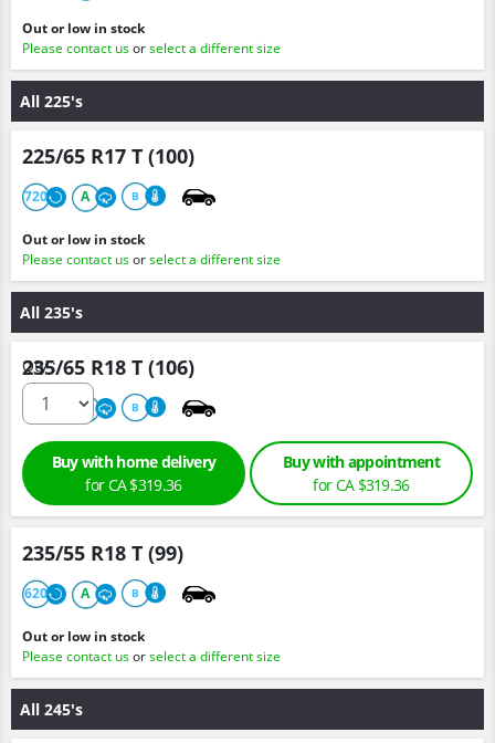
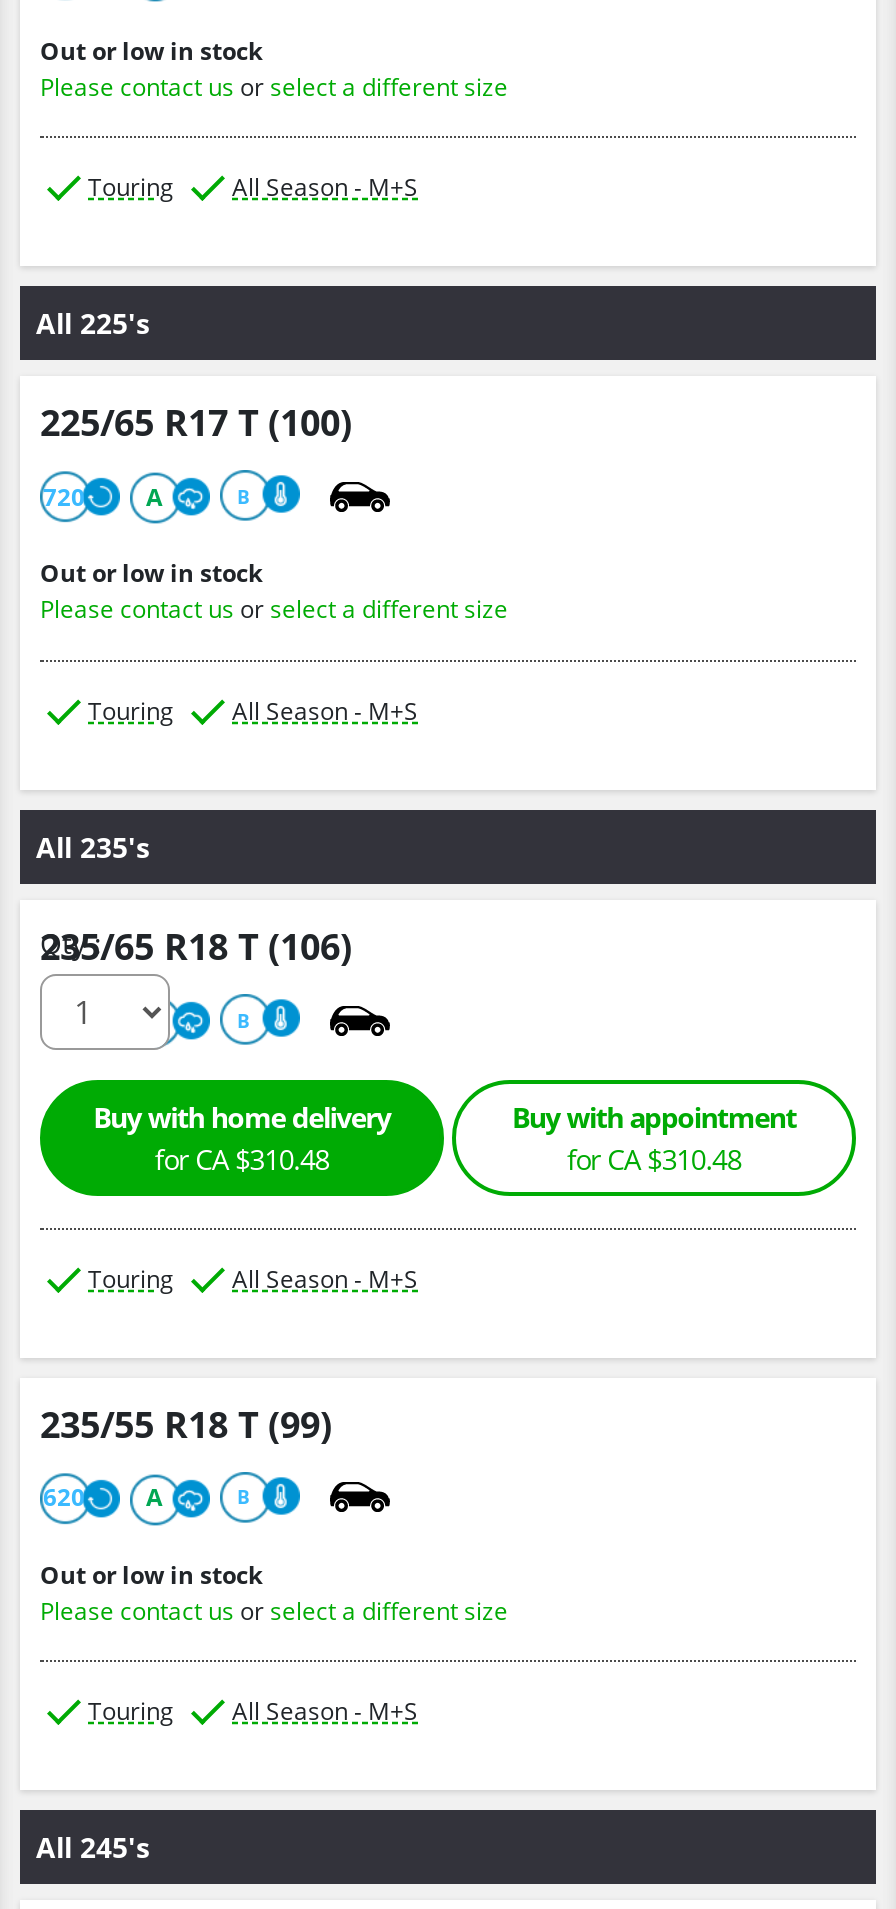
none -> [88,171,418,205] Touring | All Season - M+S
none -> [88,694,418,728] Touring | All Season - M+S
[86,474,182,495] for CA $319.36 -> [155,1140,329,1178] for CA $310.48
[313,474,409,495] for CA $319.36 -> [88,1140,741,1295] for CA $310.48 | Touring | All Season - M+S
none -> [88,1694,418,1728] Touring | All Season - M+S

